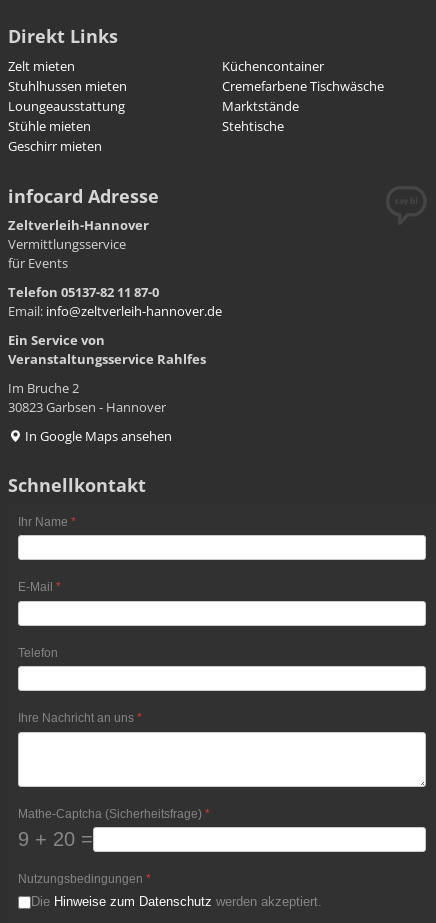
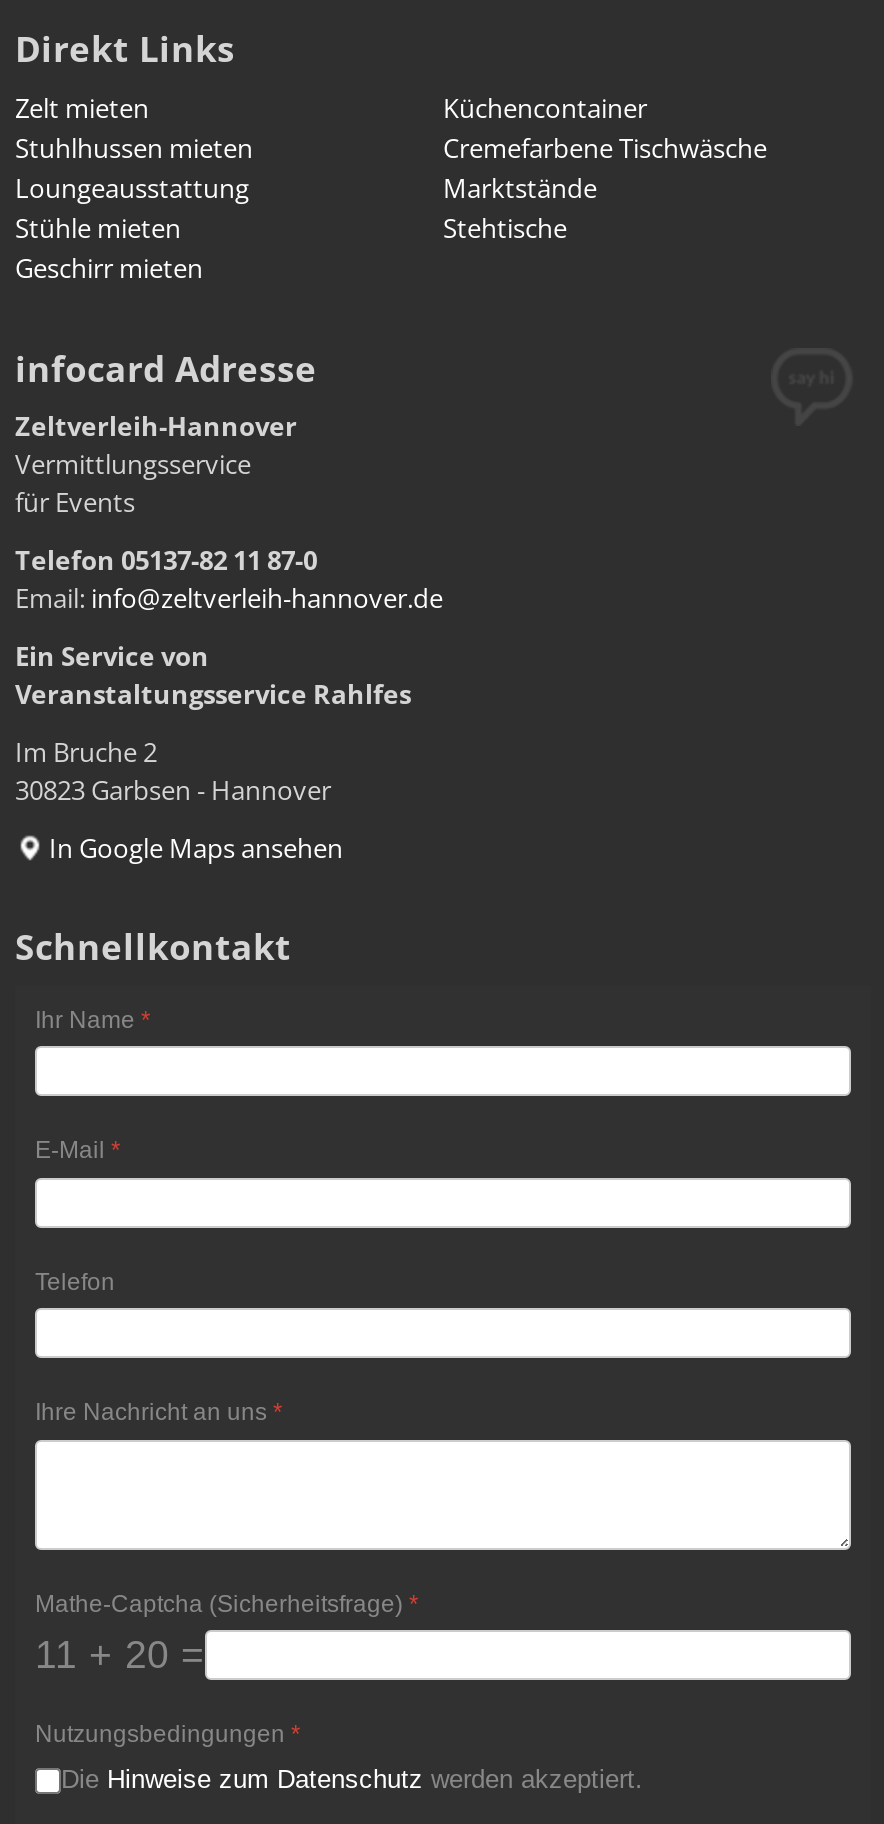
[18,828,93,850] 9 + 20 = -> [35,1632,205,1676] 11 + 20 =

